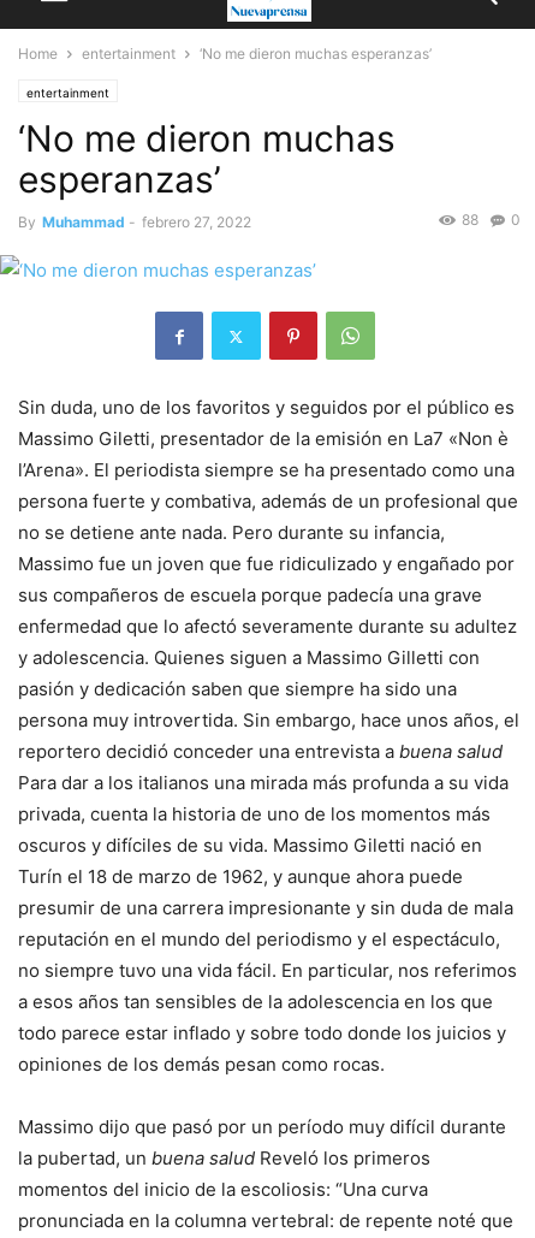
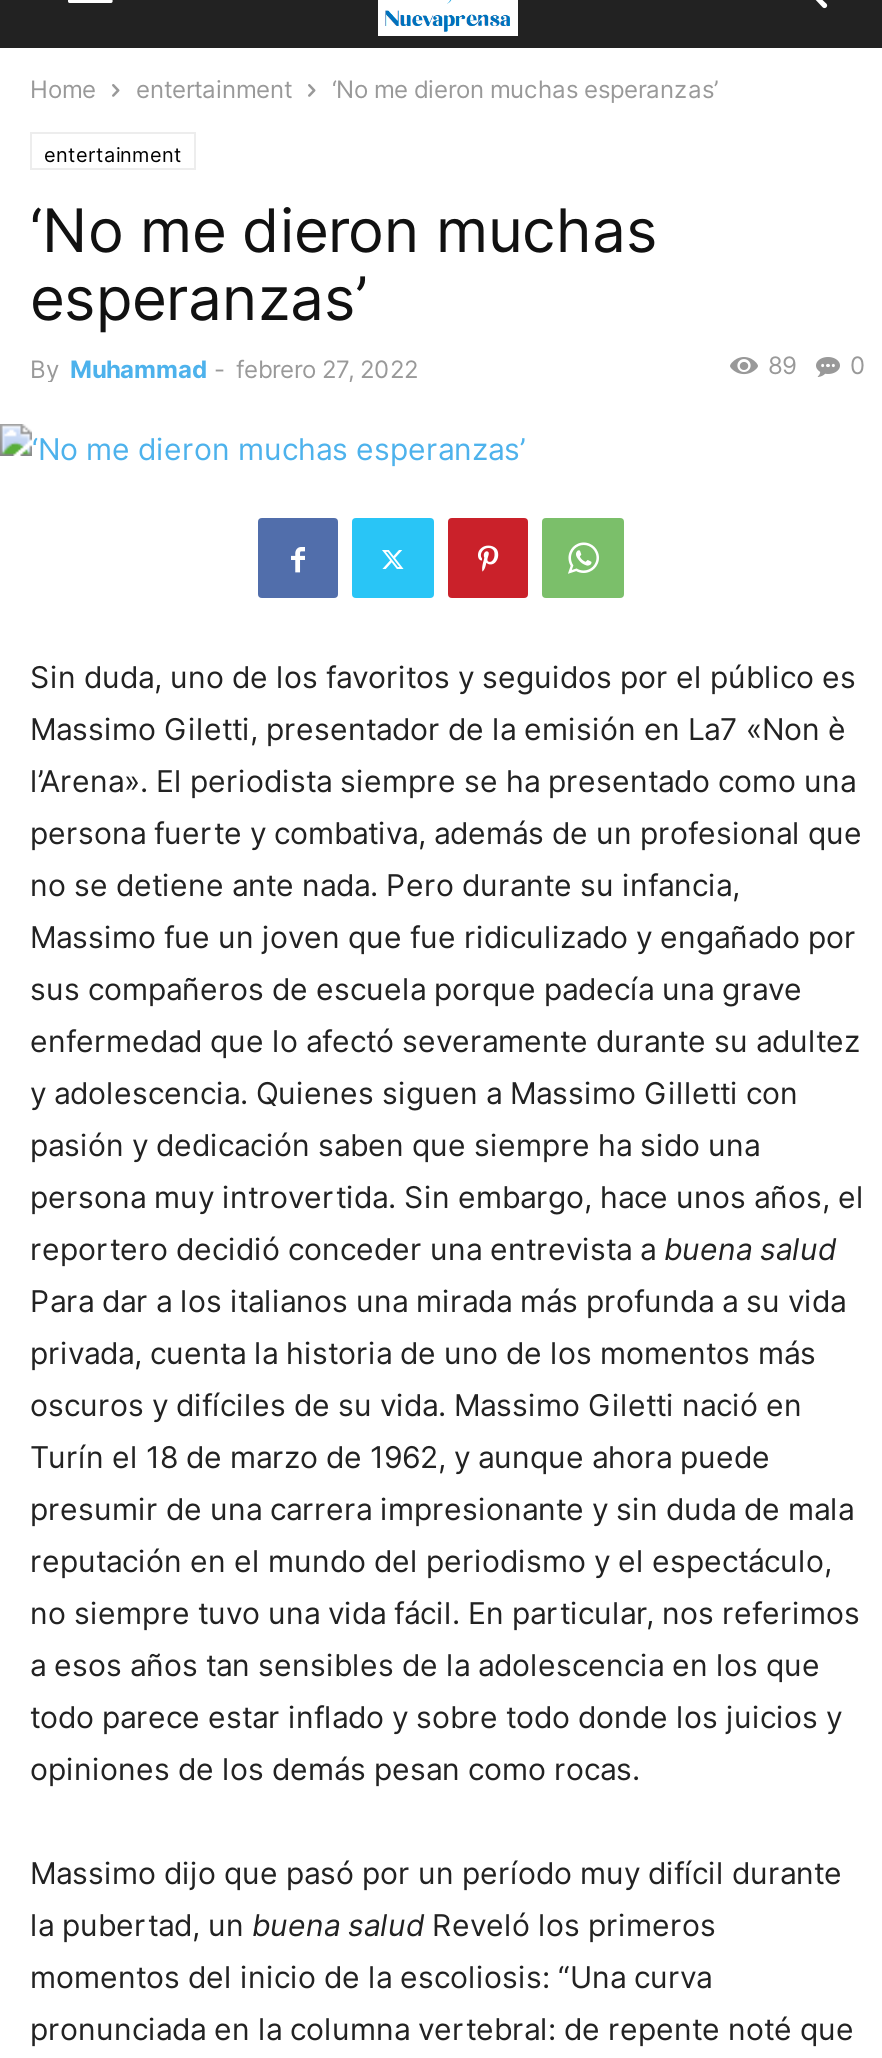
[462,211,521,229] 88 0 -> [768,350,866,380] 89 0

